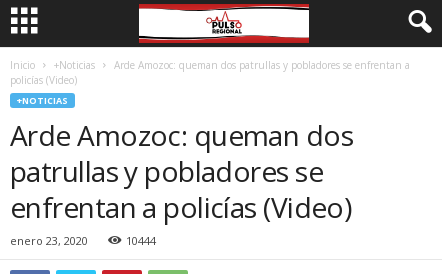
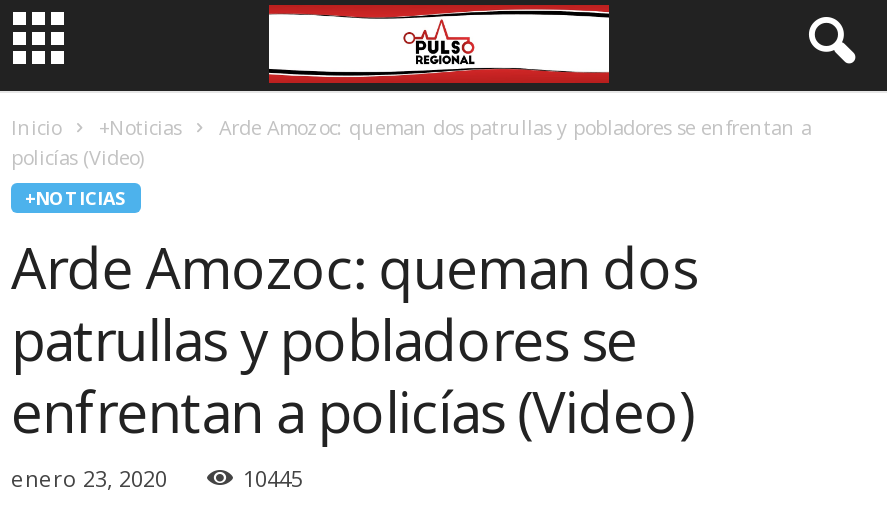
[126,233,156,248] 10444 -> [243,463,303,493] 10445

